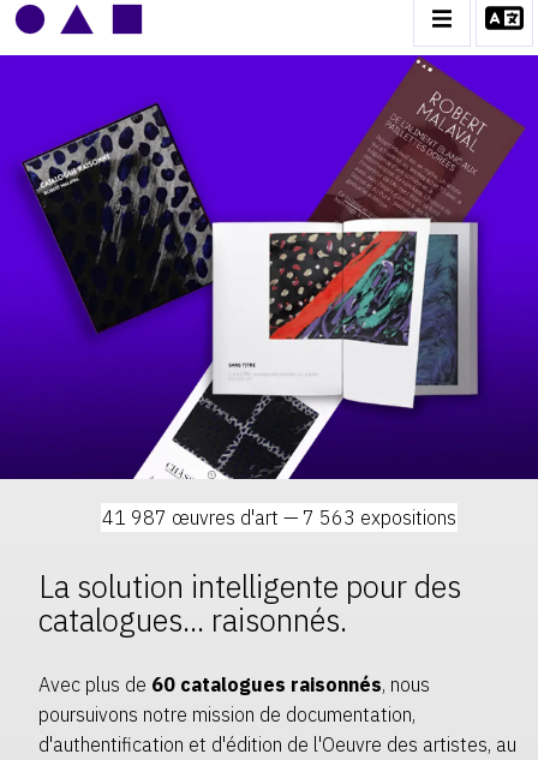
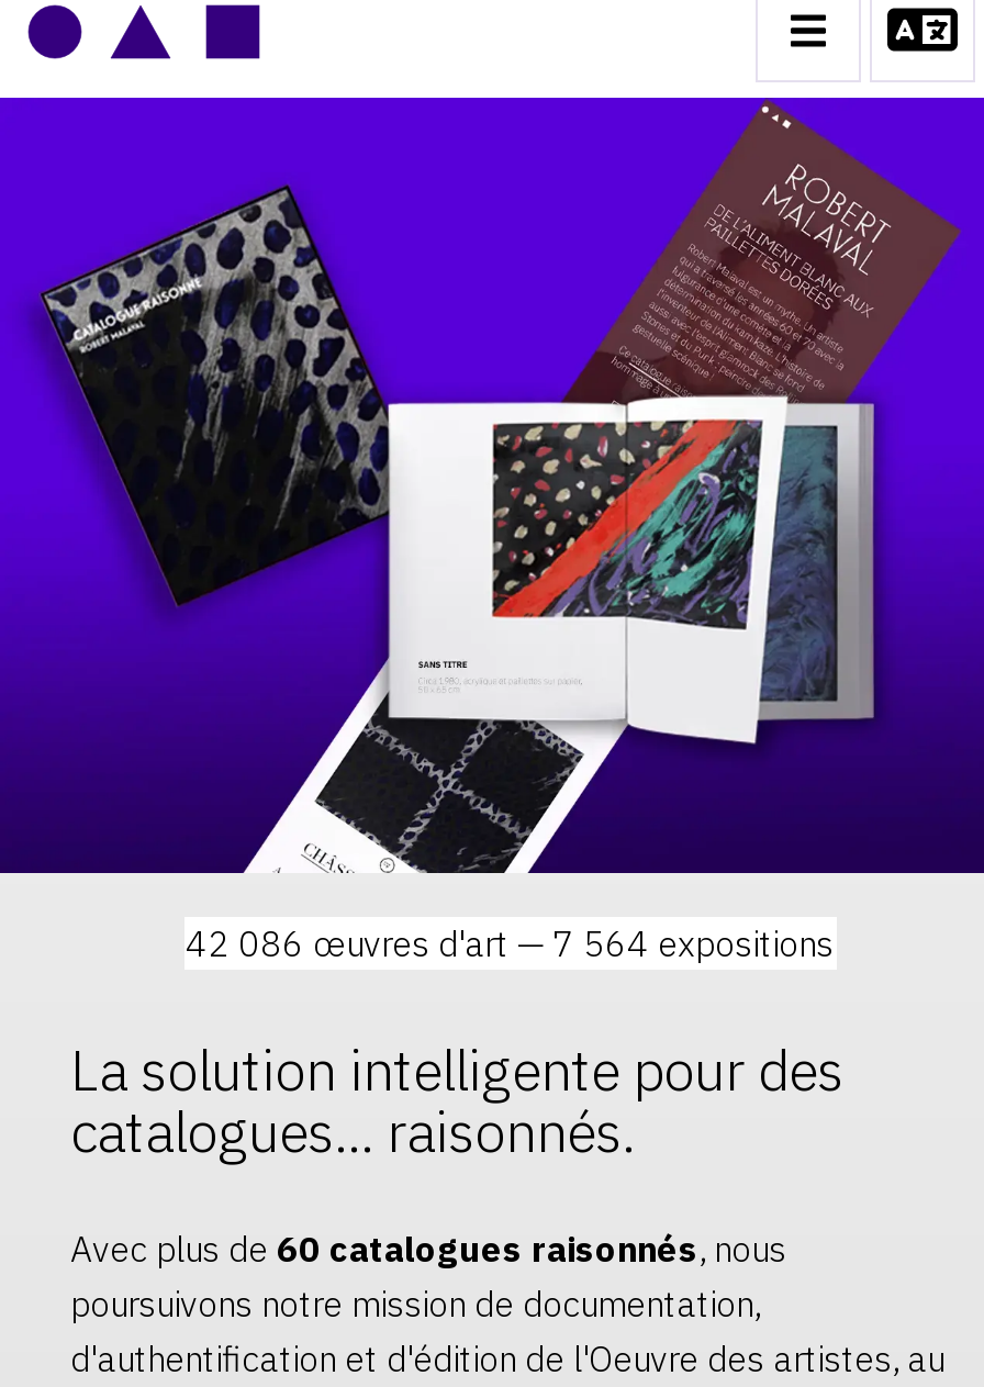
[101,505,456,529] 41 987 œuvres d'art — 7 563 expositions -> [186,921,834,965] 42 086 œuvres d'art — 7 564 expositions

